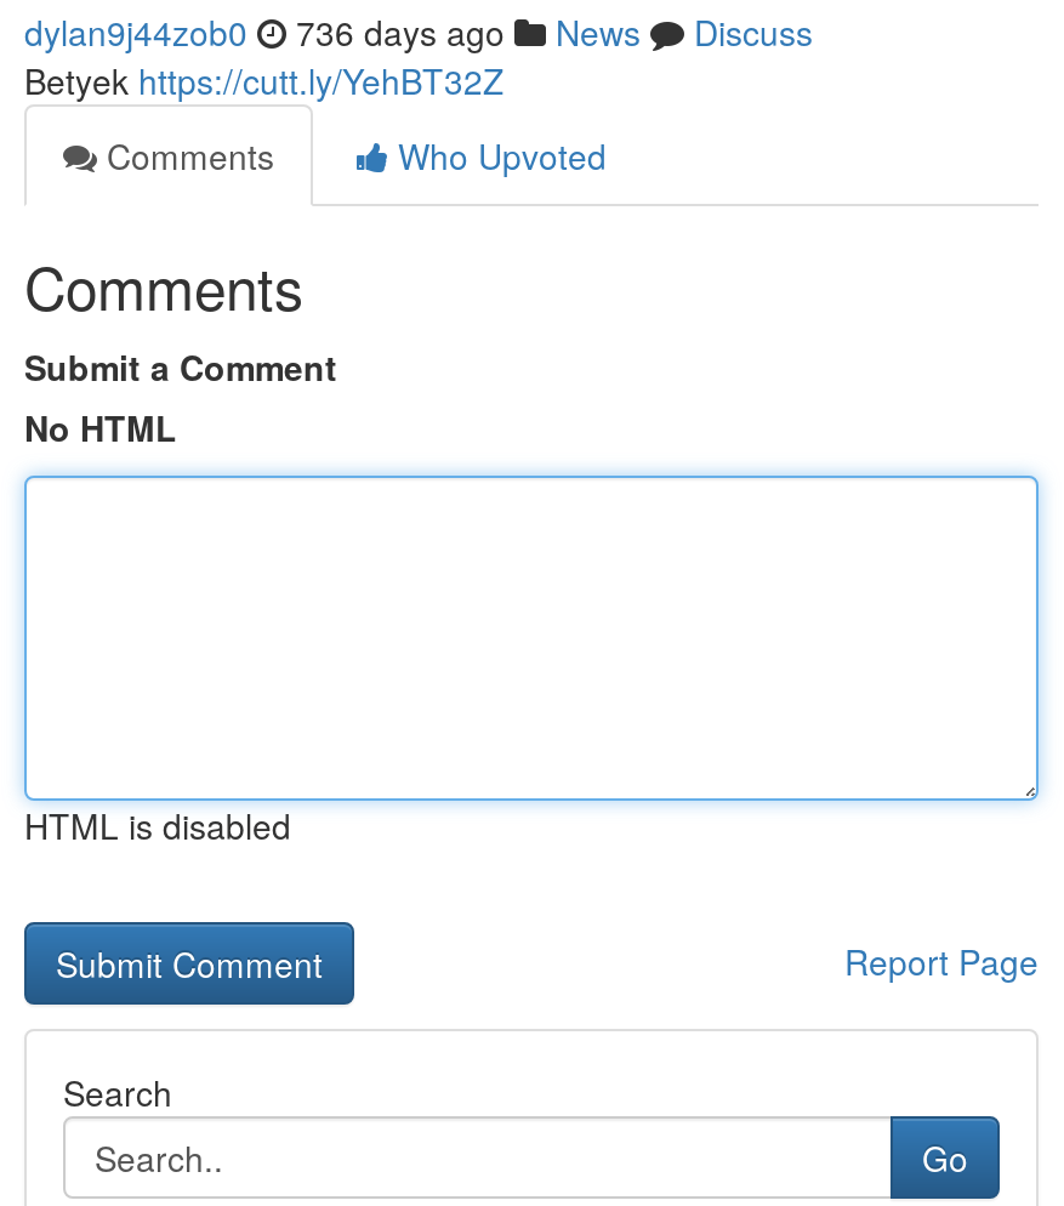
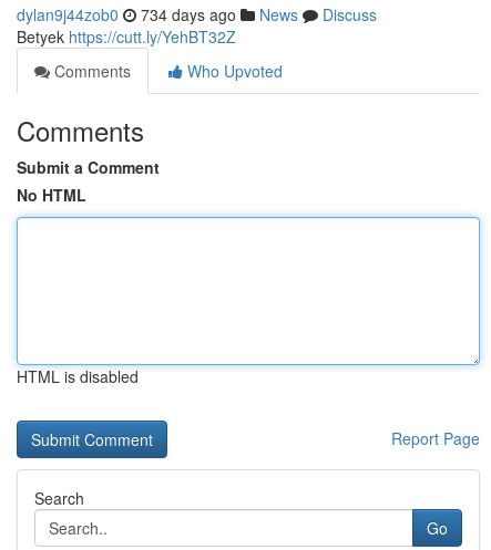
[24,7,813,56] dylan9j44zob0 736 days ago News Discuss -> [17,3,377,25] dylan9j44zob0 734 days ago News Discuss

